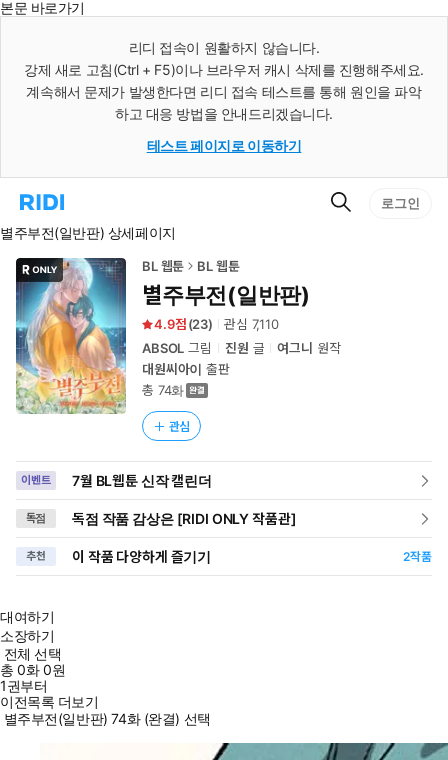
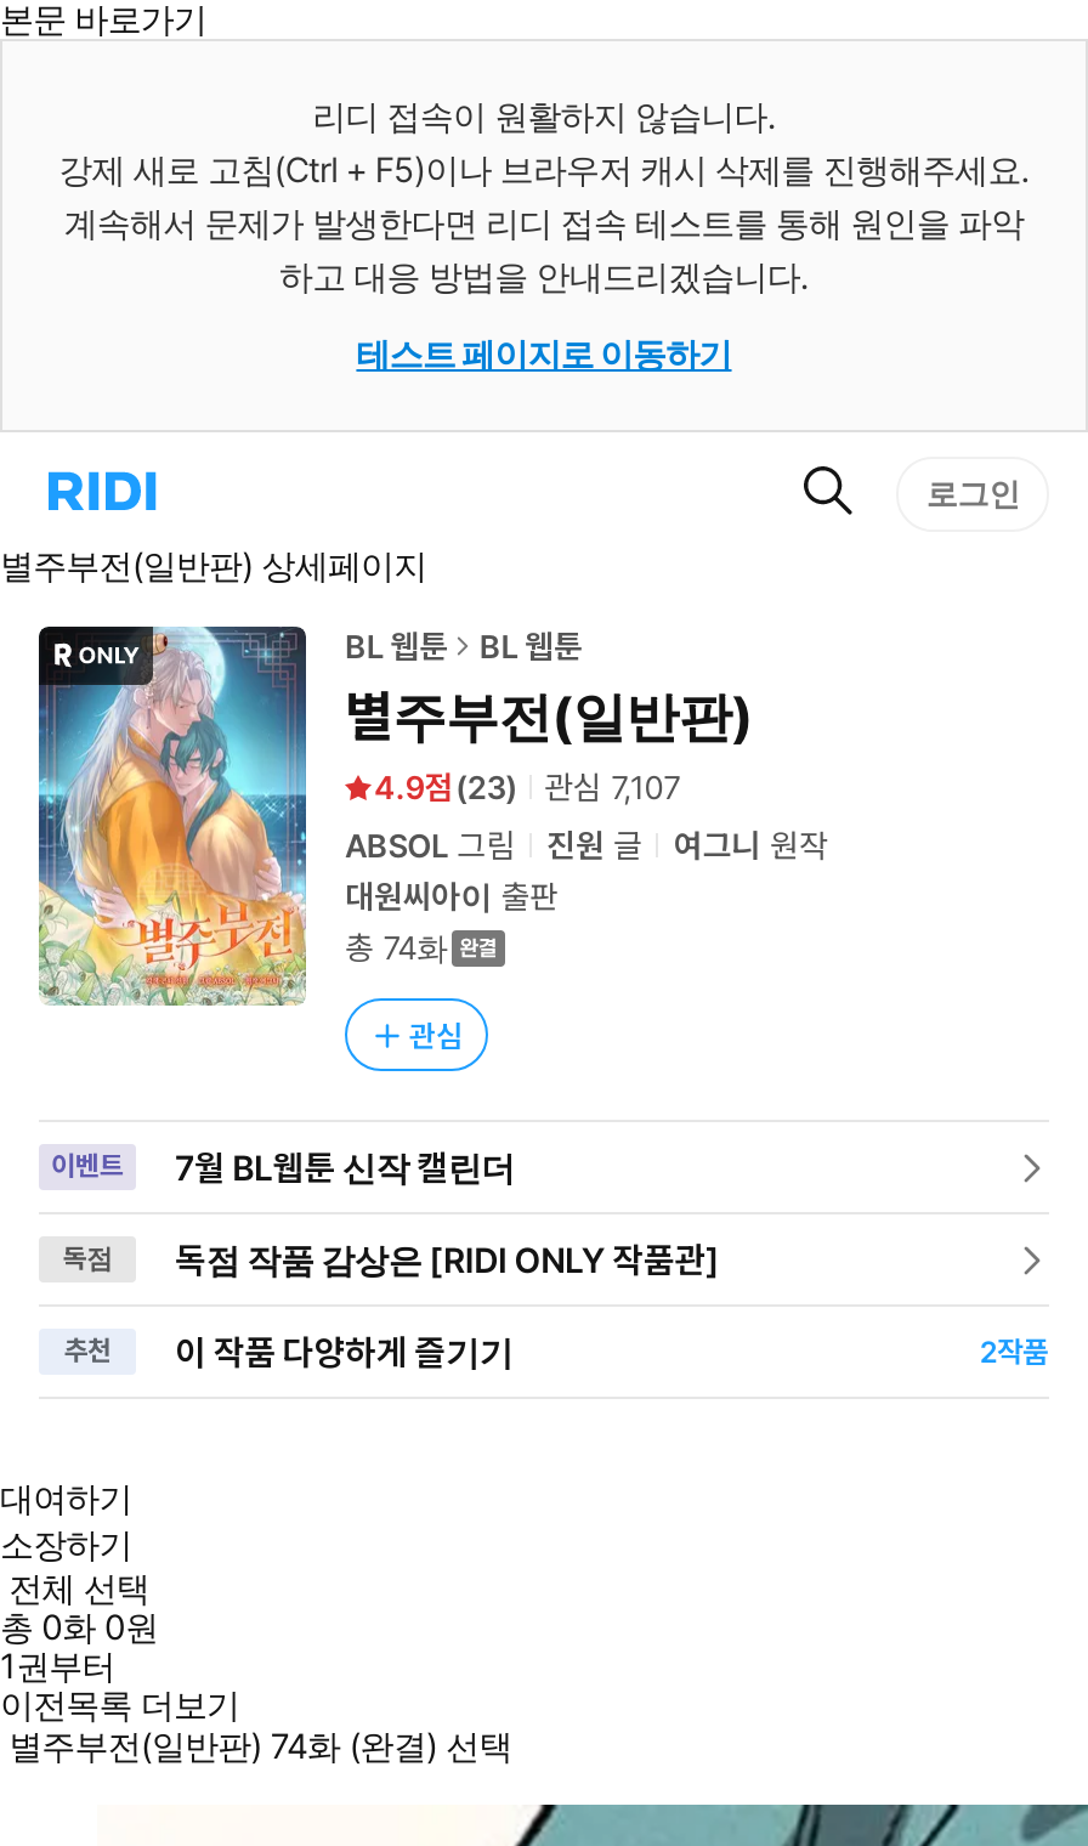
[154,316,279,332] 4.9 (23) 관심 7,110 -> [374,768,680,806] 4.9 (23) 관심 7,107

